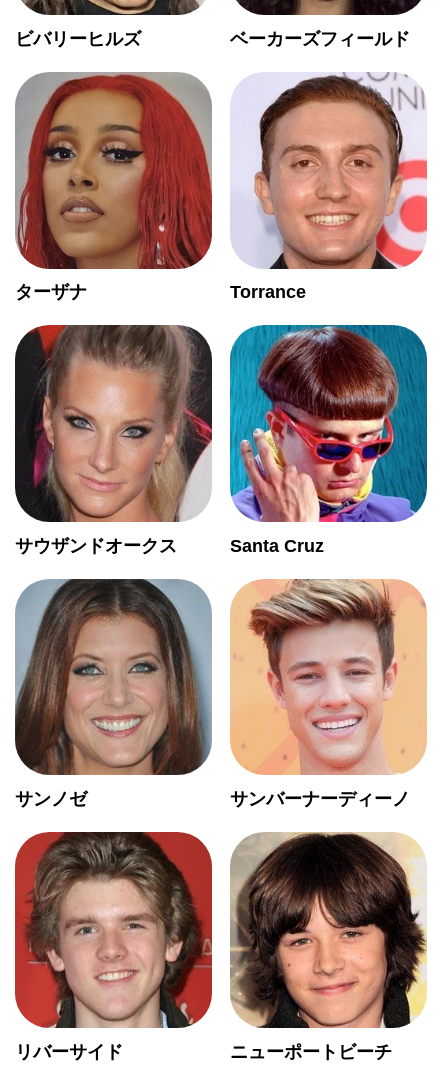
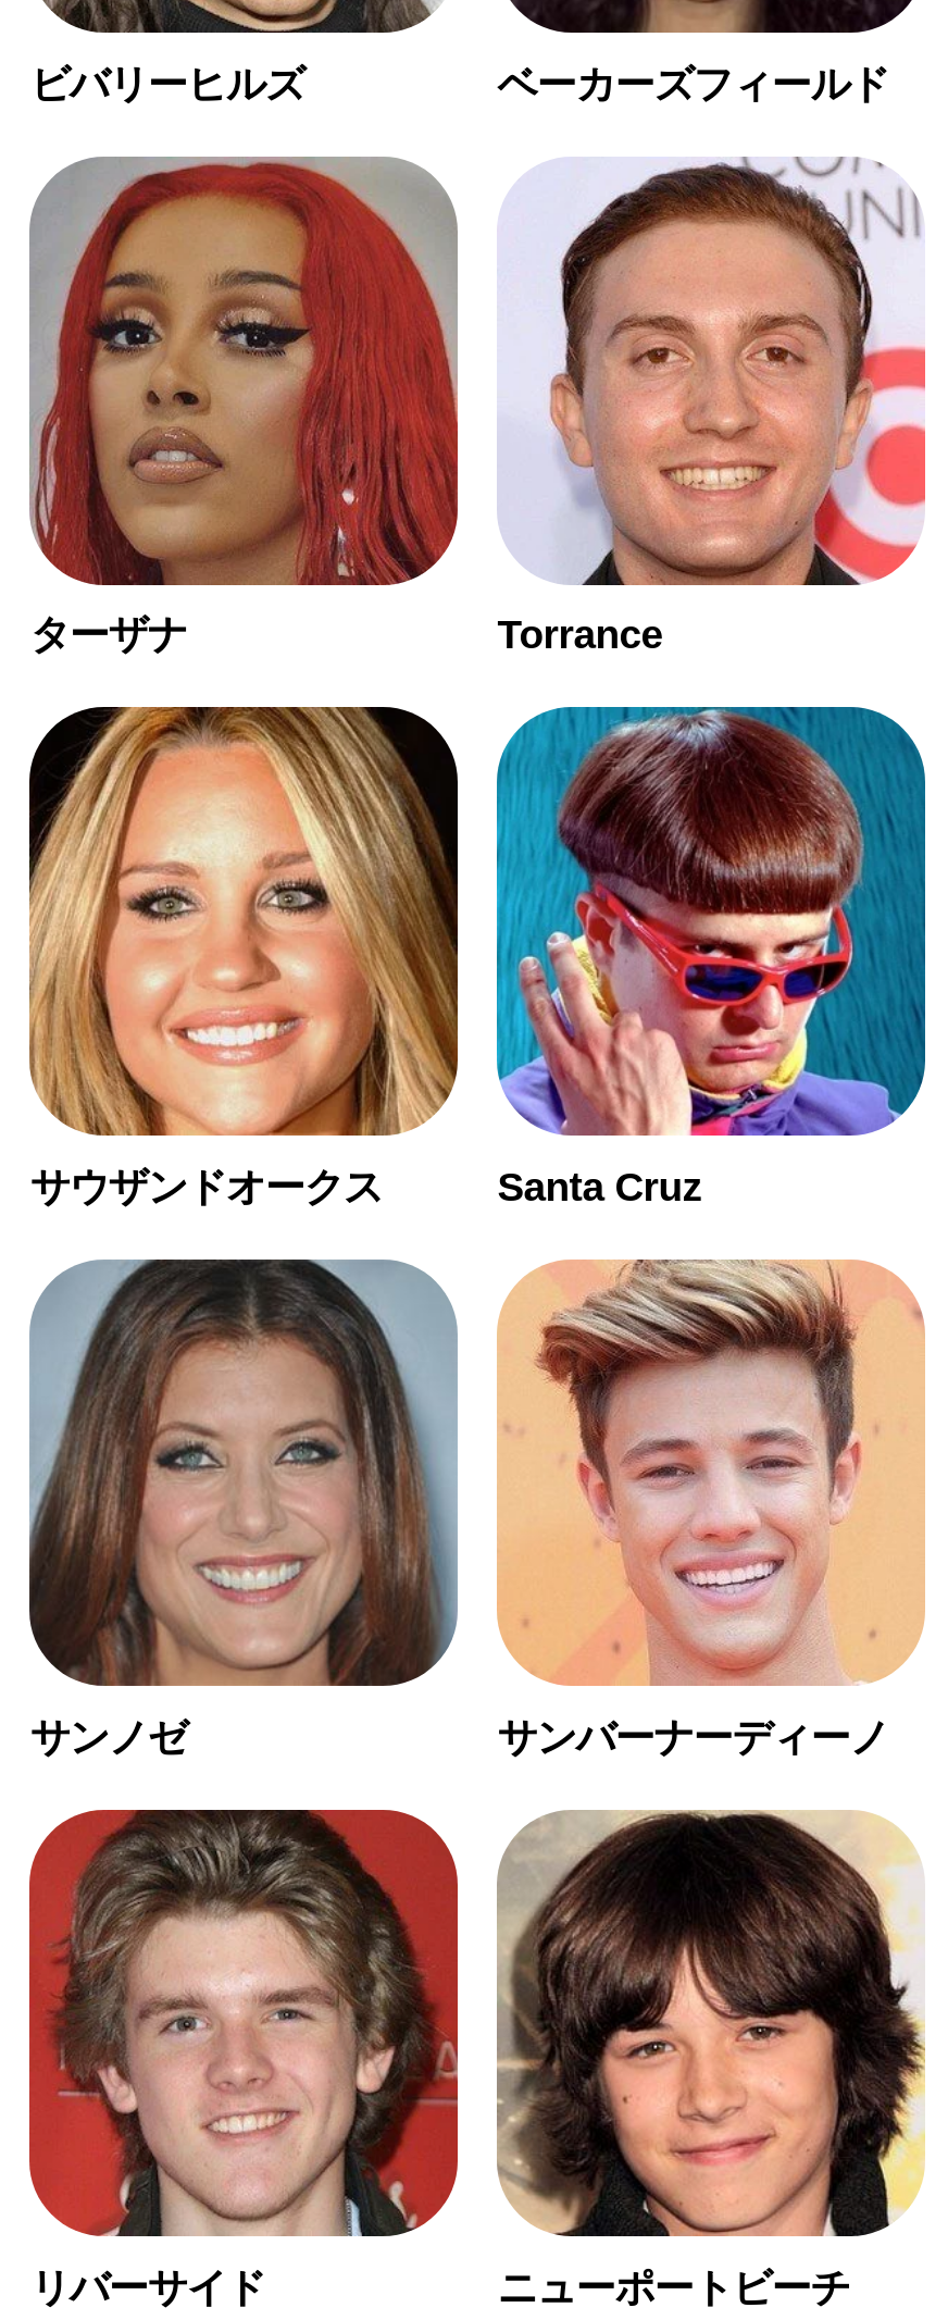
[14,324,213,523] [image] -> [27,705,460,1138] [image]

